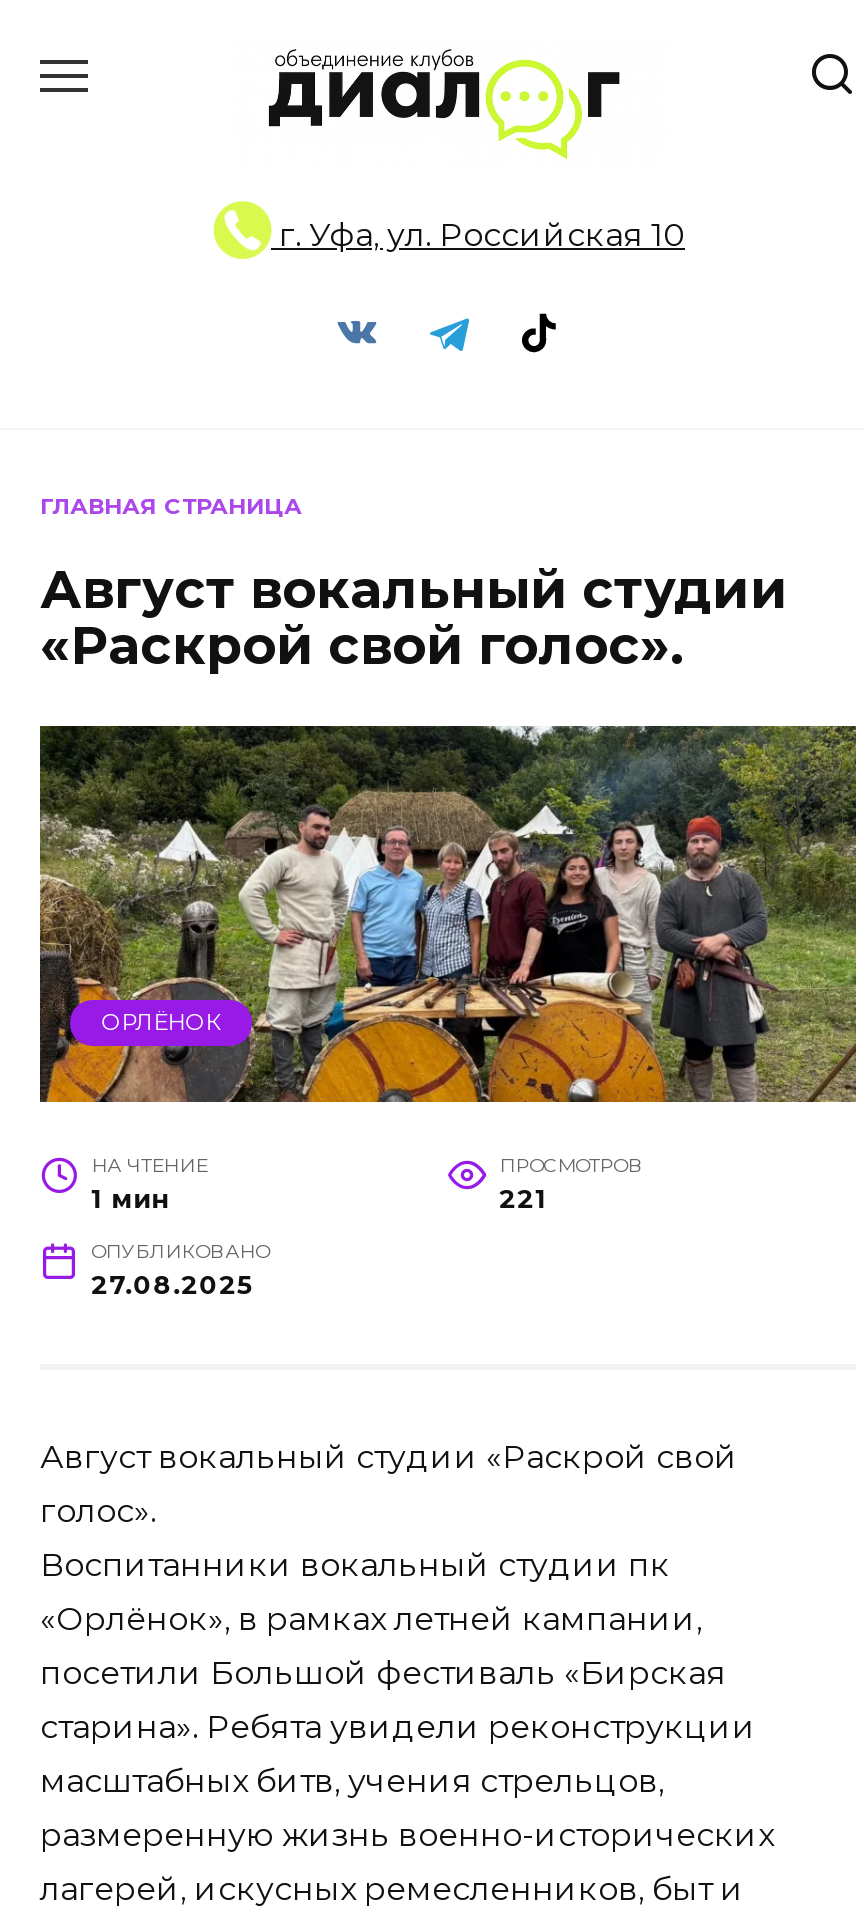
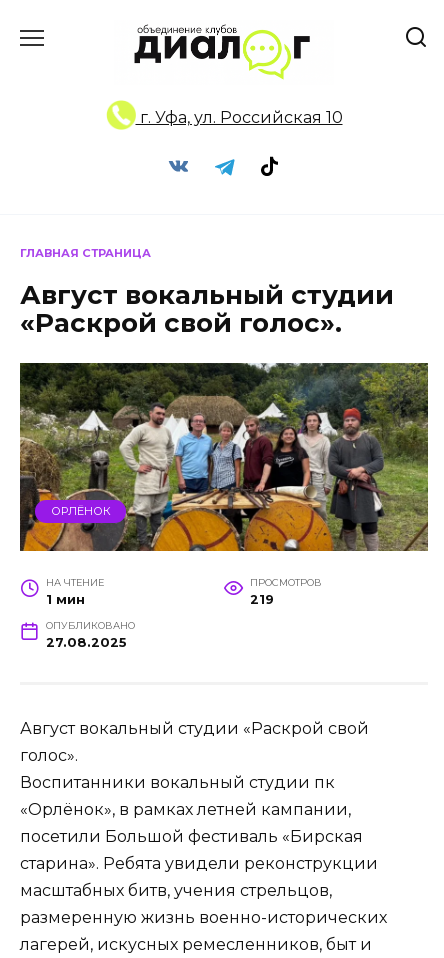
[499,1184,547,1214] 221 -> [250,592,274,607] 219

